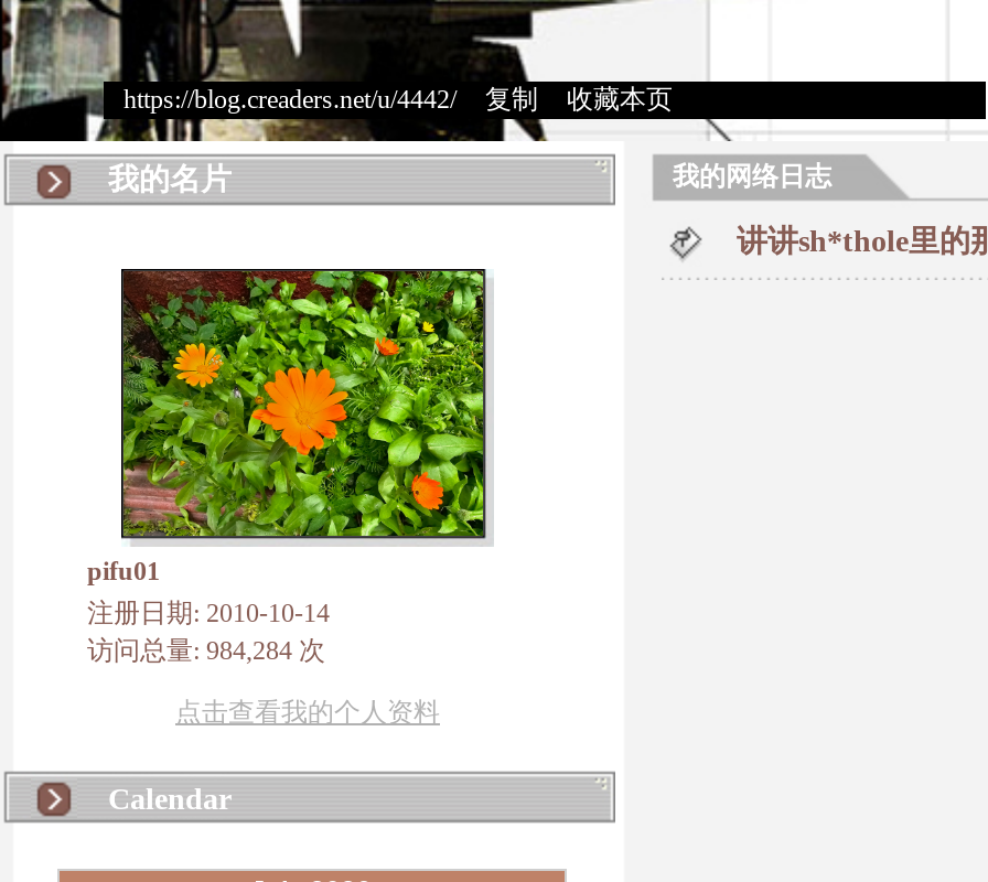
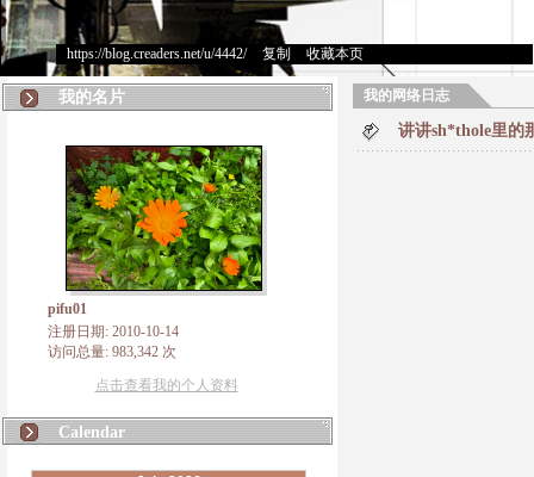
[87,635,325,666] 访问总量: 984,284 次 -> [47,343,176,360] 访问总量: 983,342 次

